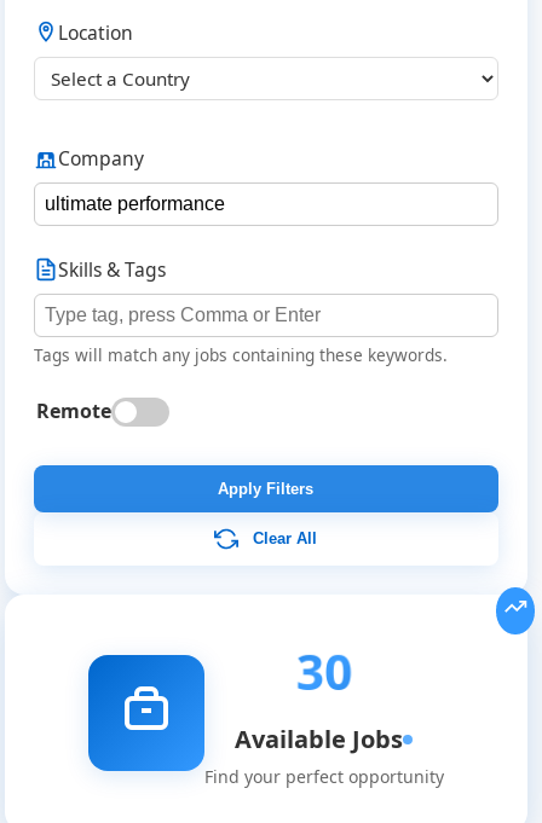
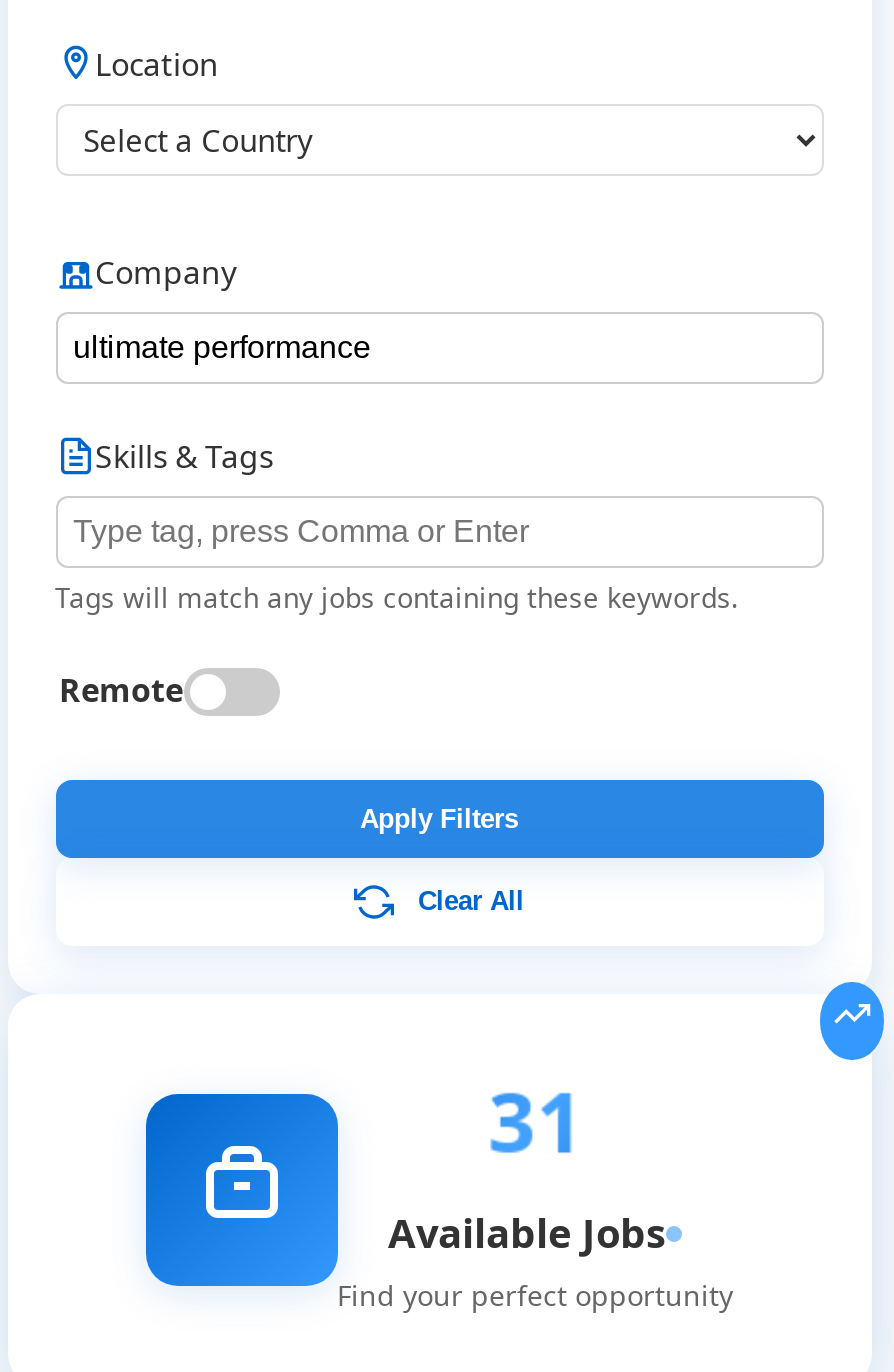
[295,637,353,706] 30 -> [489,1067,581,1177] 31

